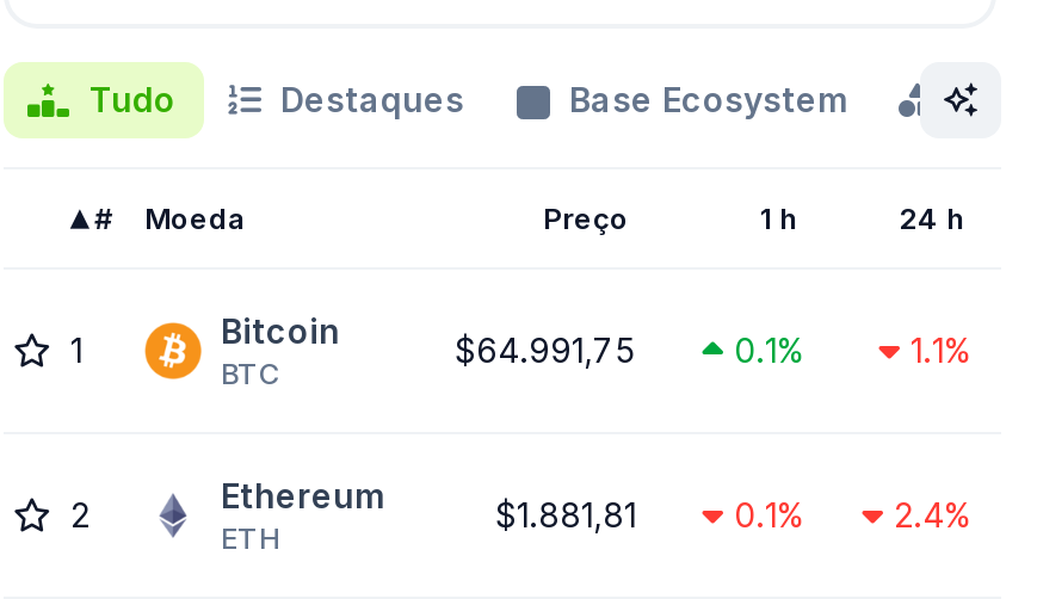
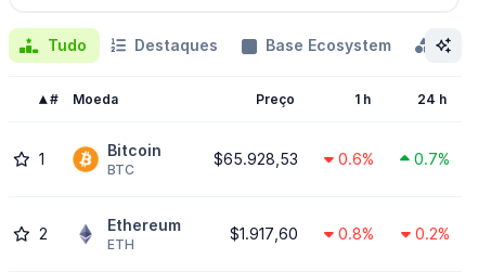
[455,329,636,370] $64.991,75 -> [214,150,298,168] $65.928,53
[734,329,803,370] 0.1% -> [338,150,374,168] 0.6%
[911,329,970,370] 1.1% -> [414,150,450,168] 0.7%
[495,494,636,535] $1.881,81 -> [230,224,298,243] $1.917,60
[734,494,803,535] 0.1% -> [338,224,374,243] 0.8%
[894,494,970,535] 2.4% -> [415,224,450,243] 0.2%

